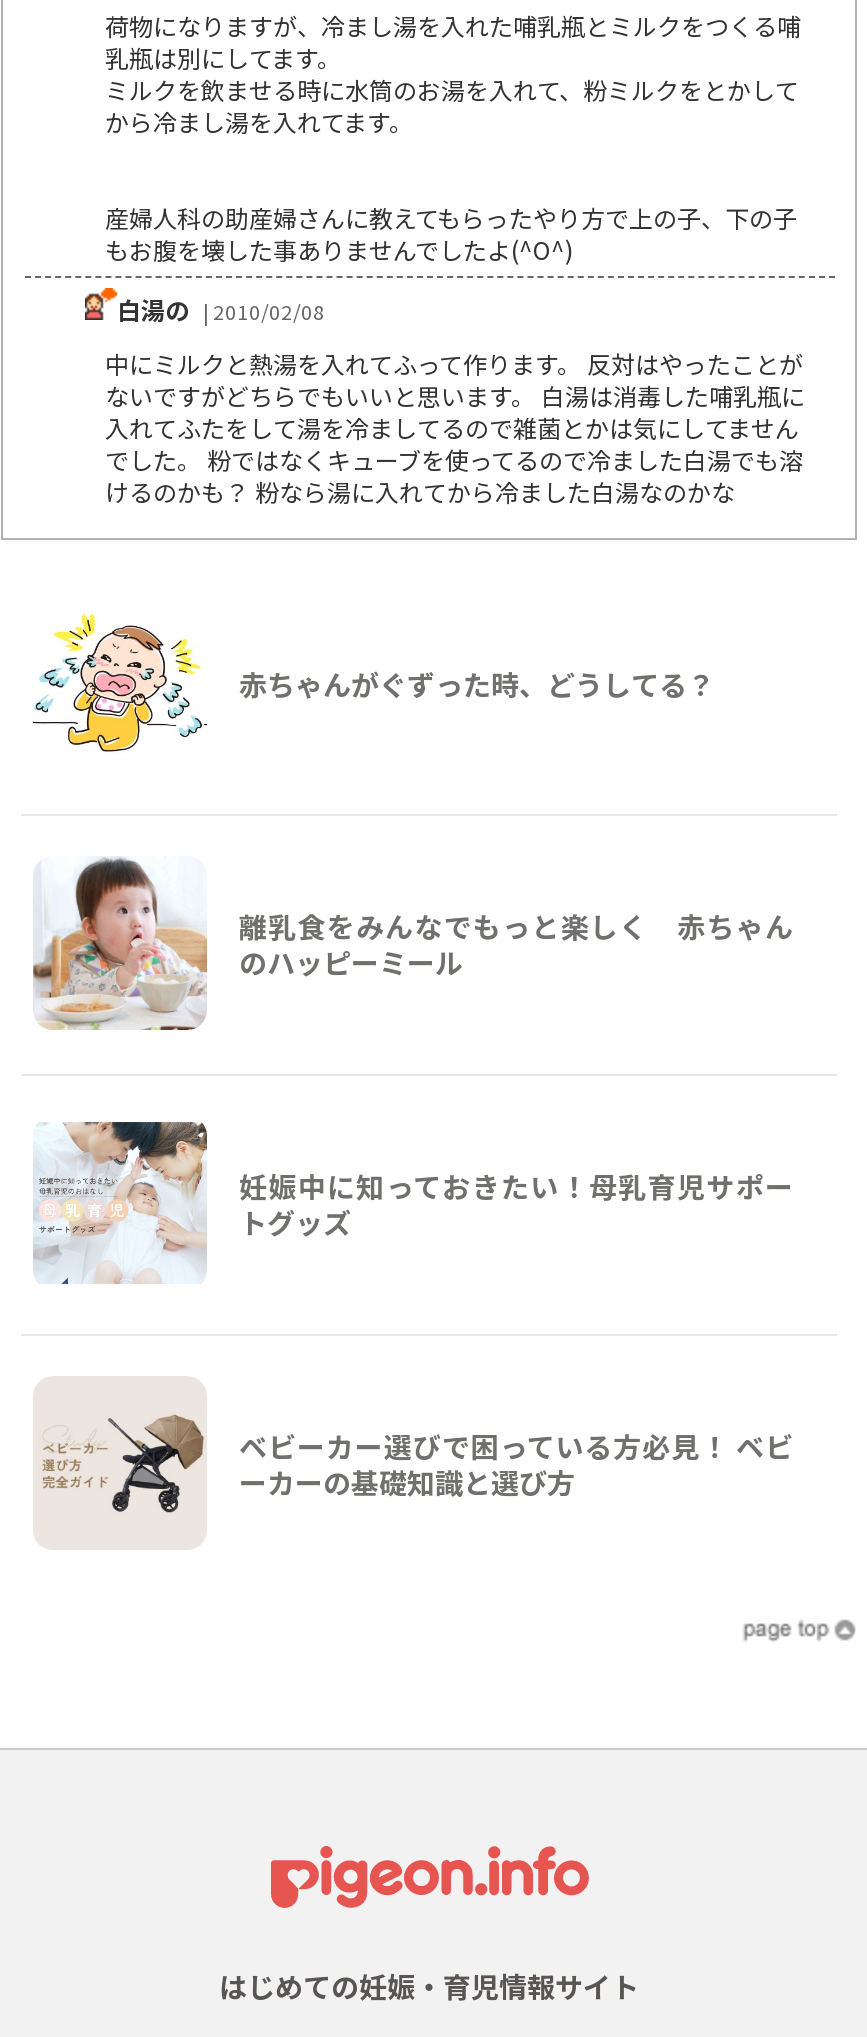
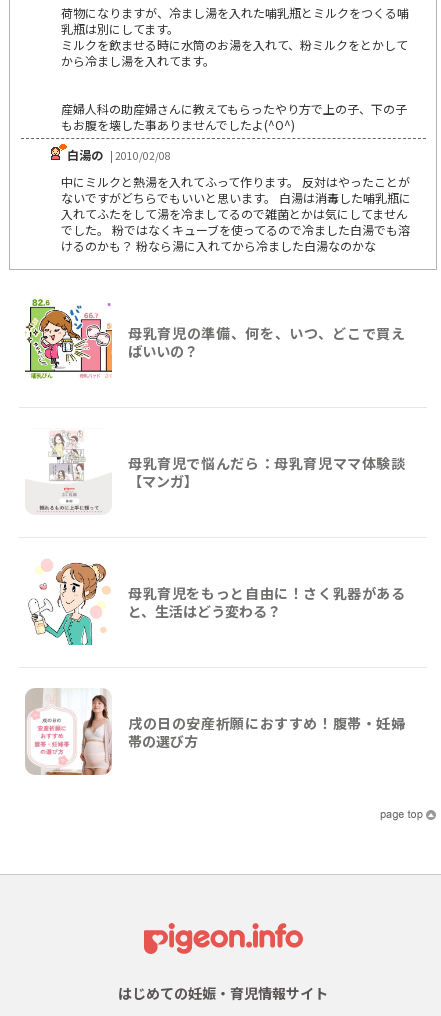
[33,598,715,758] [image] | 赤ちゃんがぐずった時、どうしてる？ -> [24,298,405,380] [image] | 母乳育児の準備、何を、いつ、どこで買え | ばいいの？
[31,856,793,1032] [image] | 離乳食をみんなでもっと楽しく 赤ちゃん | のハッピーミール -> [25,429,405,515] [image] | 母乳育児で悩んだら：母乳育児ママ体験談 | 【マンガ】
[31,1120,793,1290] [image] | 妊娠中に知っておきたい！母乳育児サポー | トグッズ -> [25,559,405,646] [image] | 母乳育児をもっと自由に！さく乳器がある | と、生活はどう変わる？
[35,1378,793,1550] [image] | ベビーカー選びで困っている方必見！ ベビ | ーカーの基礎知識と選び方 -> [25,688,405,776] [image] | 戌の日の安産祈願におすすめ！腹帯・妊婦 | 帯の選び方

